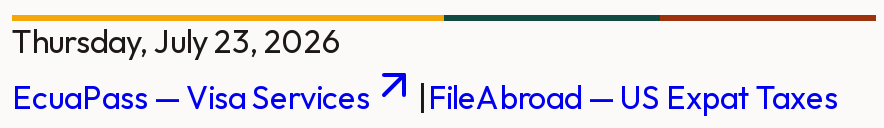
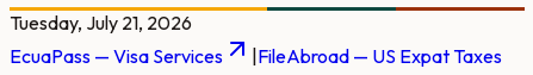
[12,21,340,61] Thursday, July 23, 2026 -> [10,11,192,35] Tuesday, July 21, 2026

